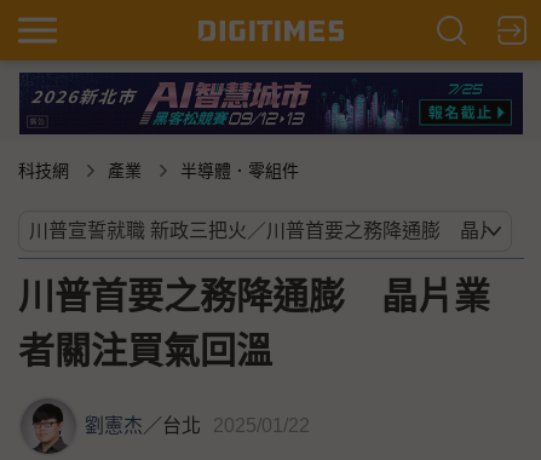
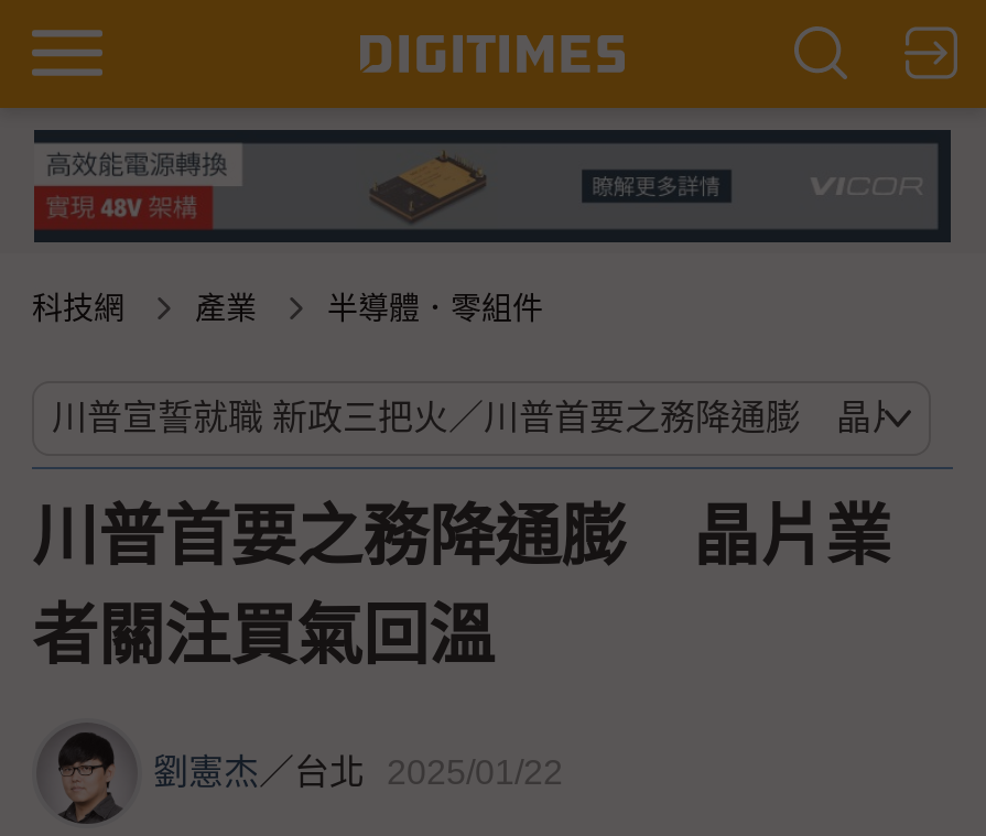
[18,75,522,133] [image] -> [32,132,949,240] [image]

